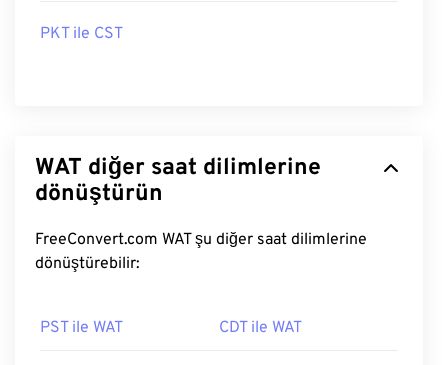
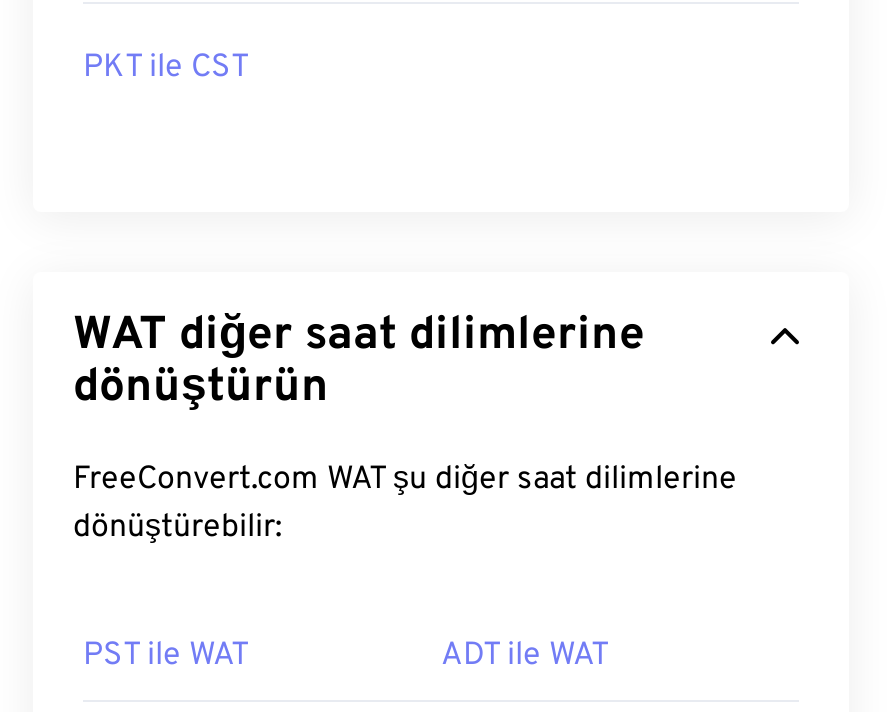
[219,318,302,338] CDT ile WAT -> [441,636,609,676] ADT ile WAT

